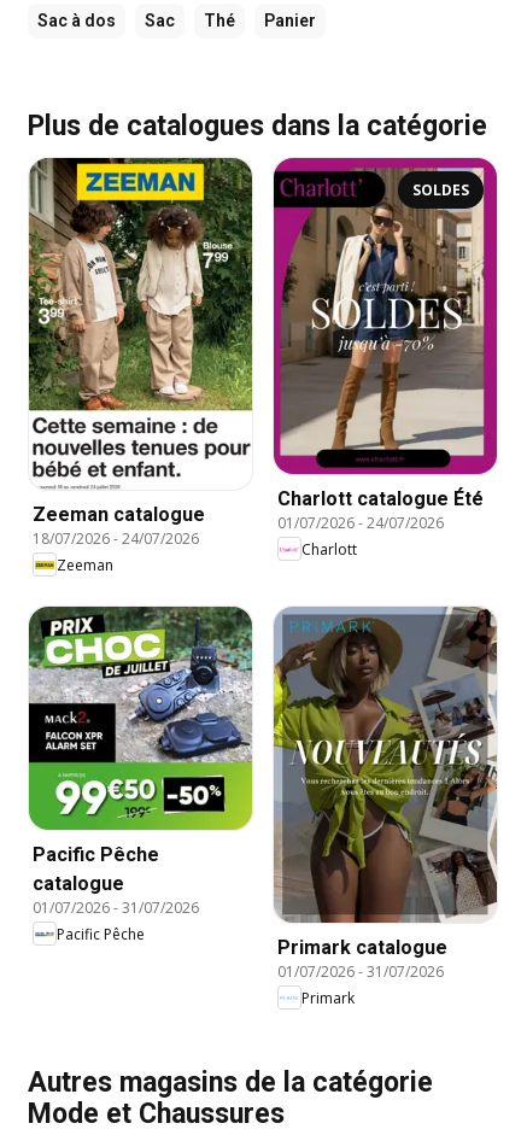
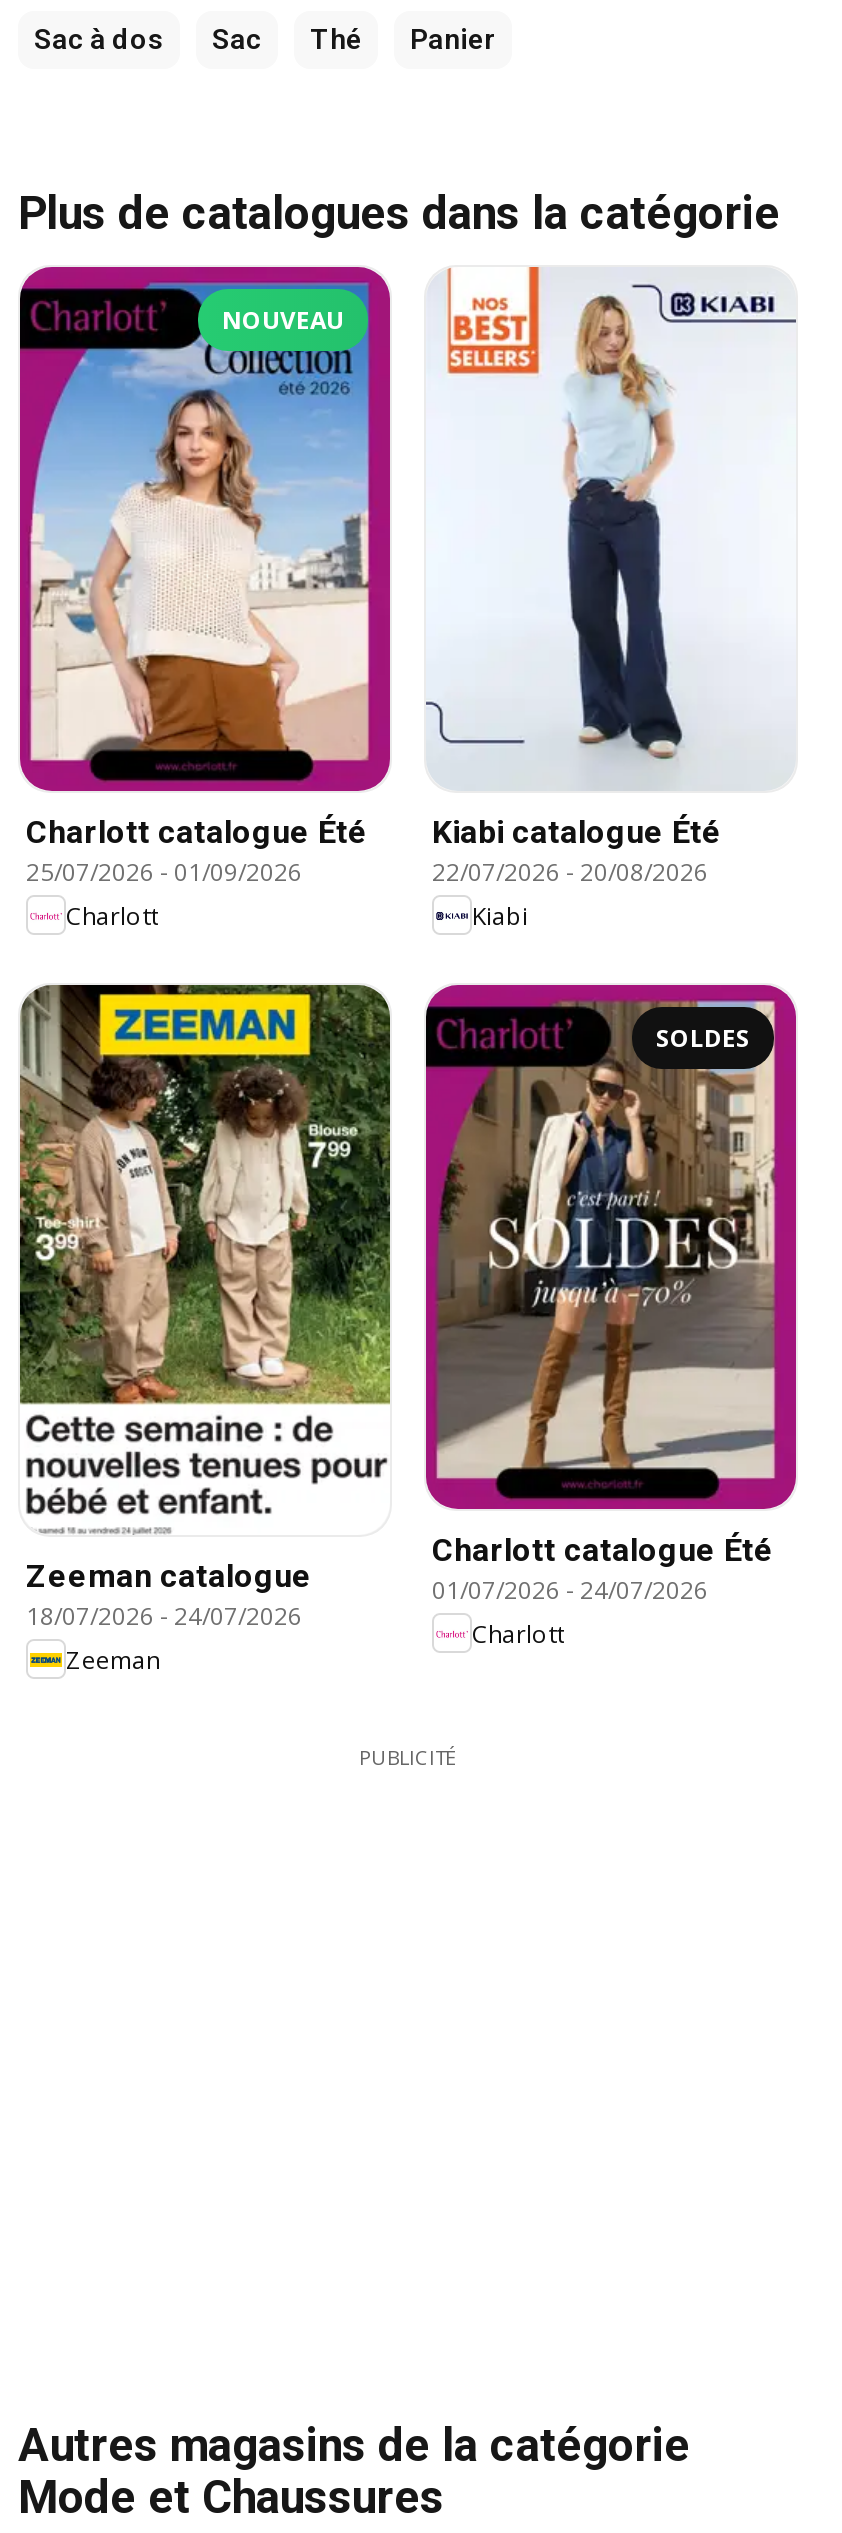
none -> [18,265,392,793] [image] | NOUVEAU
none -> [26,814,368,933] Charlott catalogue Été | 25/07/2026 - 01/09/2026 | Charlott
none -> [426,265,796,933] [image] | Kiabi catalogue Été | 22/07/2026 - 20/08/2026 | Kiabi
moved [27,156,484,575] -> [16,981,774,1677]: [image] | Zeeman catalogue | 18/07/2026 - 24/07/2026 | Zeeman | SOLDES | Charlott catalogue Été | 01/07/2026 - 24/07/2026 | Charlott
[28,605,253,831] [image] -> none
[273,605,498,924] [image] -> none
[33,844,447,1008] Pacific Pêche | catalogue | 01/07/2026 - 31/07/2026 | Pacific Pêche | Primark catalogue | 01/07/2026 - 31/07/2026 | Primark -> [359,1744,457,1772] PUBLICITÉ

